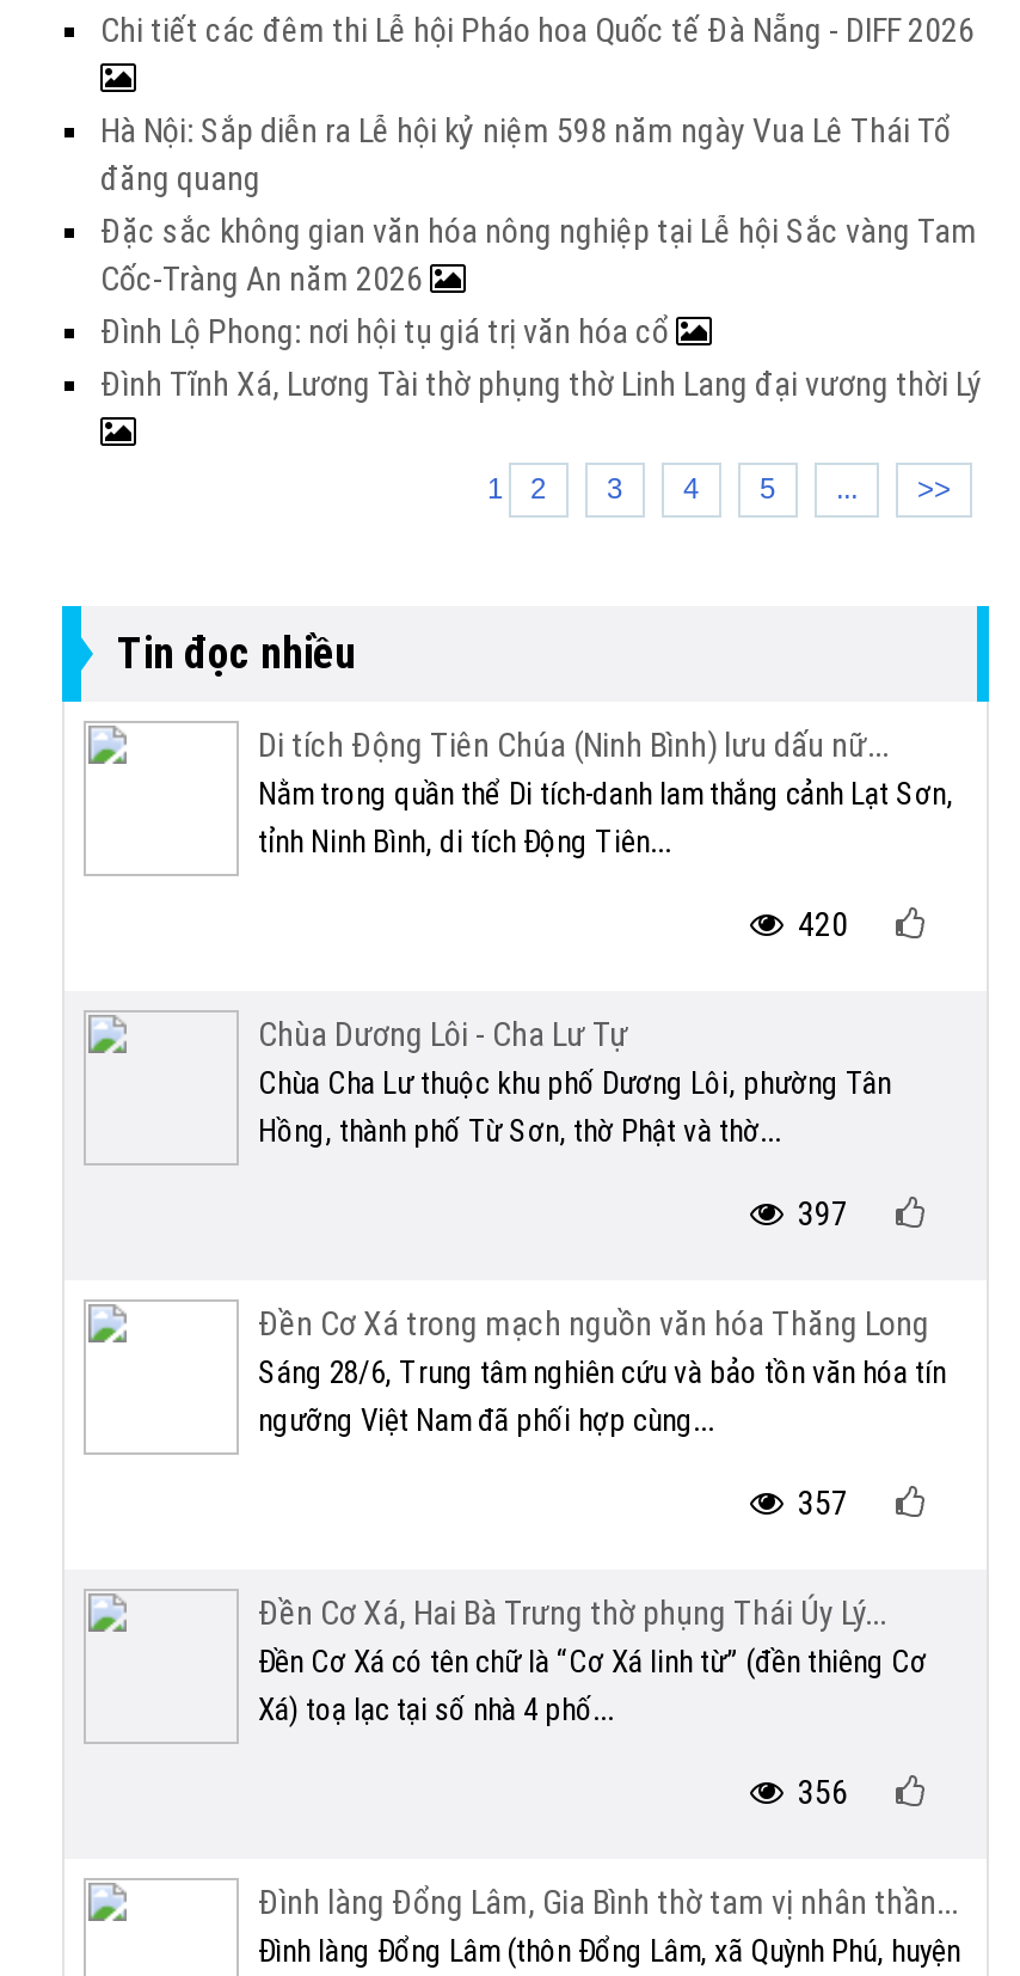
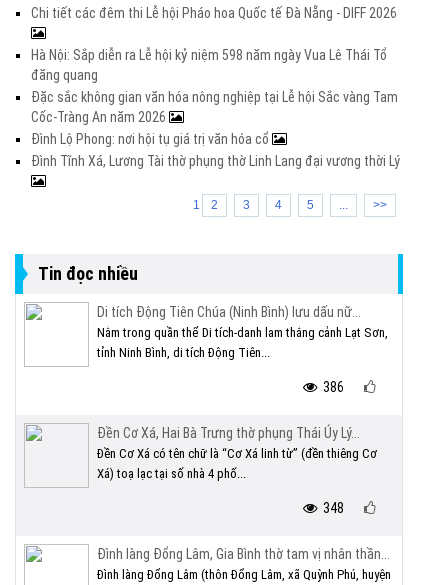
[258,905,946,1522] 420 | Chùa Dương Lôi - Cha Lư Tự | Chùa Cha Lư thuộc khu phố Dương Lôi, phường Tân | Hồng, thành phố Từ Sơn, thờ Phật và thờ... | 397 | Đền Cơ Xá trong mạch nguồn văn hóa Thăng Long | Sáng 28/6, Trung tâm nghiên cứu và bảo tồn văn hóa tín | ngưỡng Việt Nam đã phối hợp cùng... | 357 -> [320,379,344,395] 386
[791,1773,848,1811] 356 -> [320,500,344,516] 348

